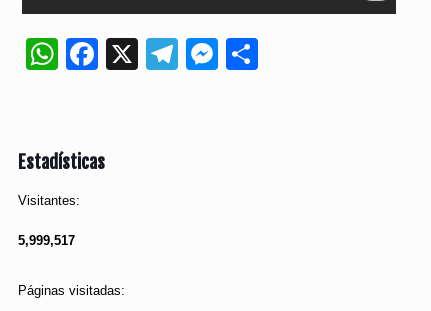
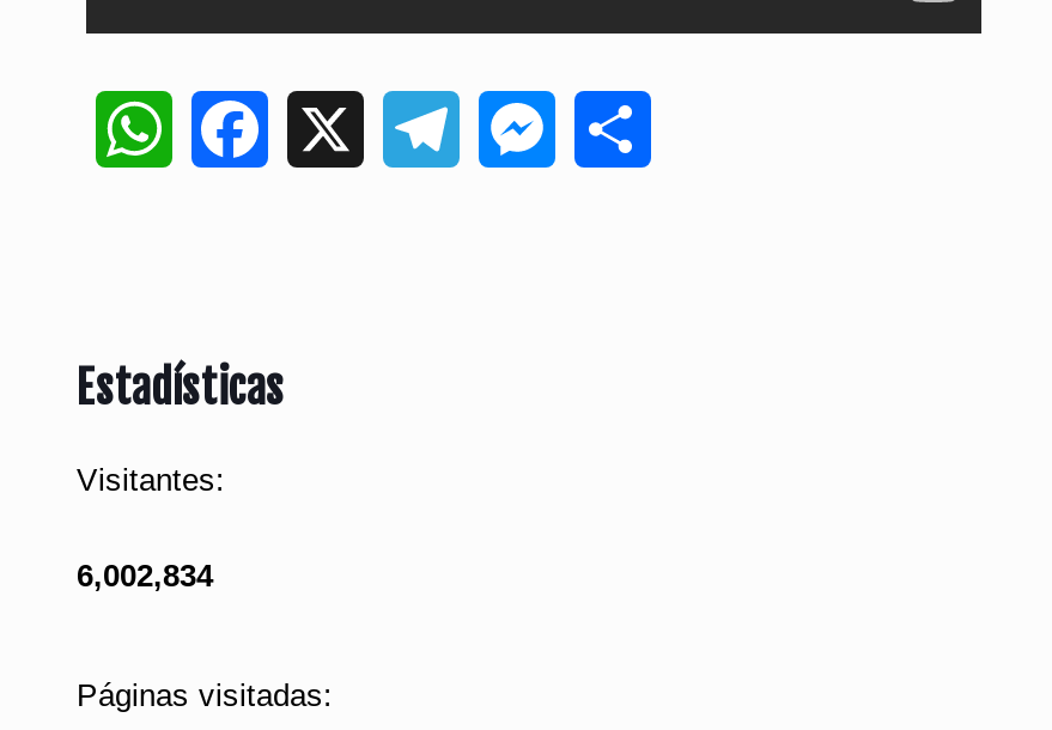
[18,233,75,248] 5,999,517 -> [77,558,213,594] 6,002,834

